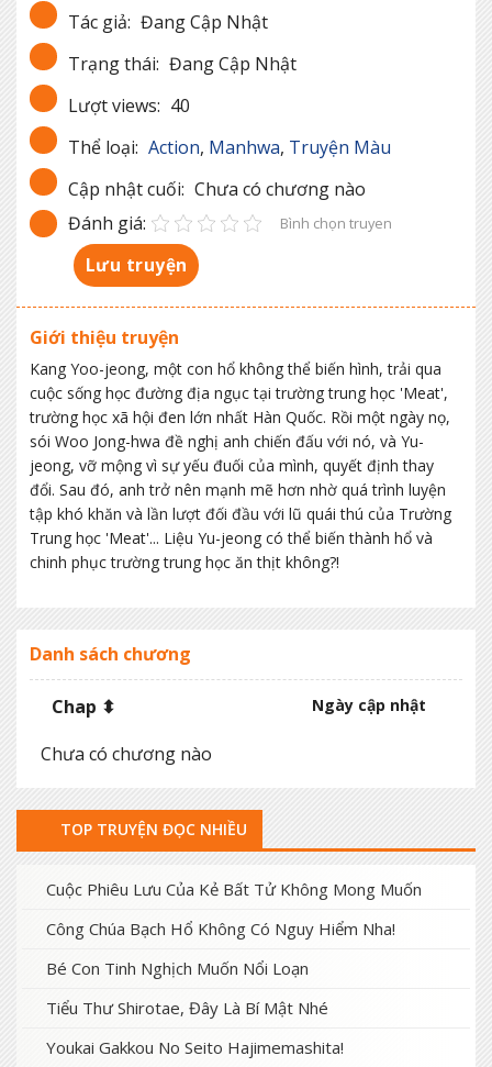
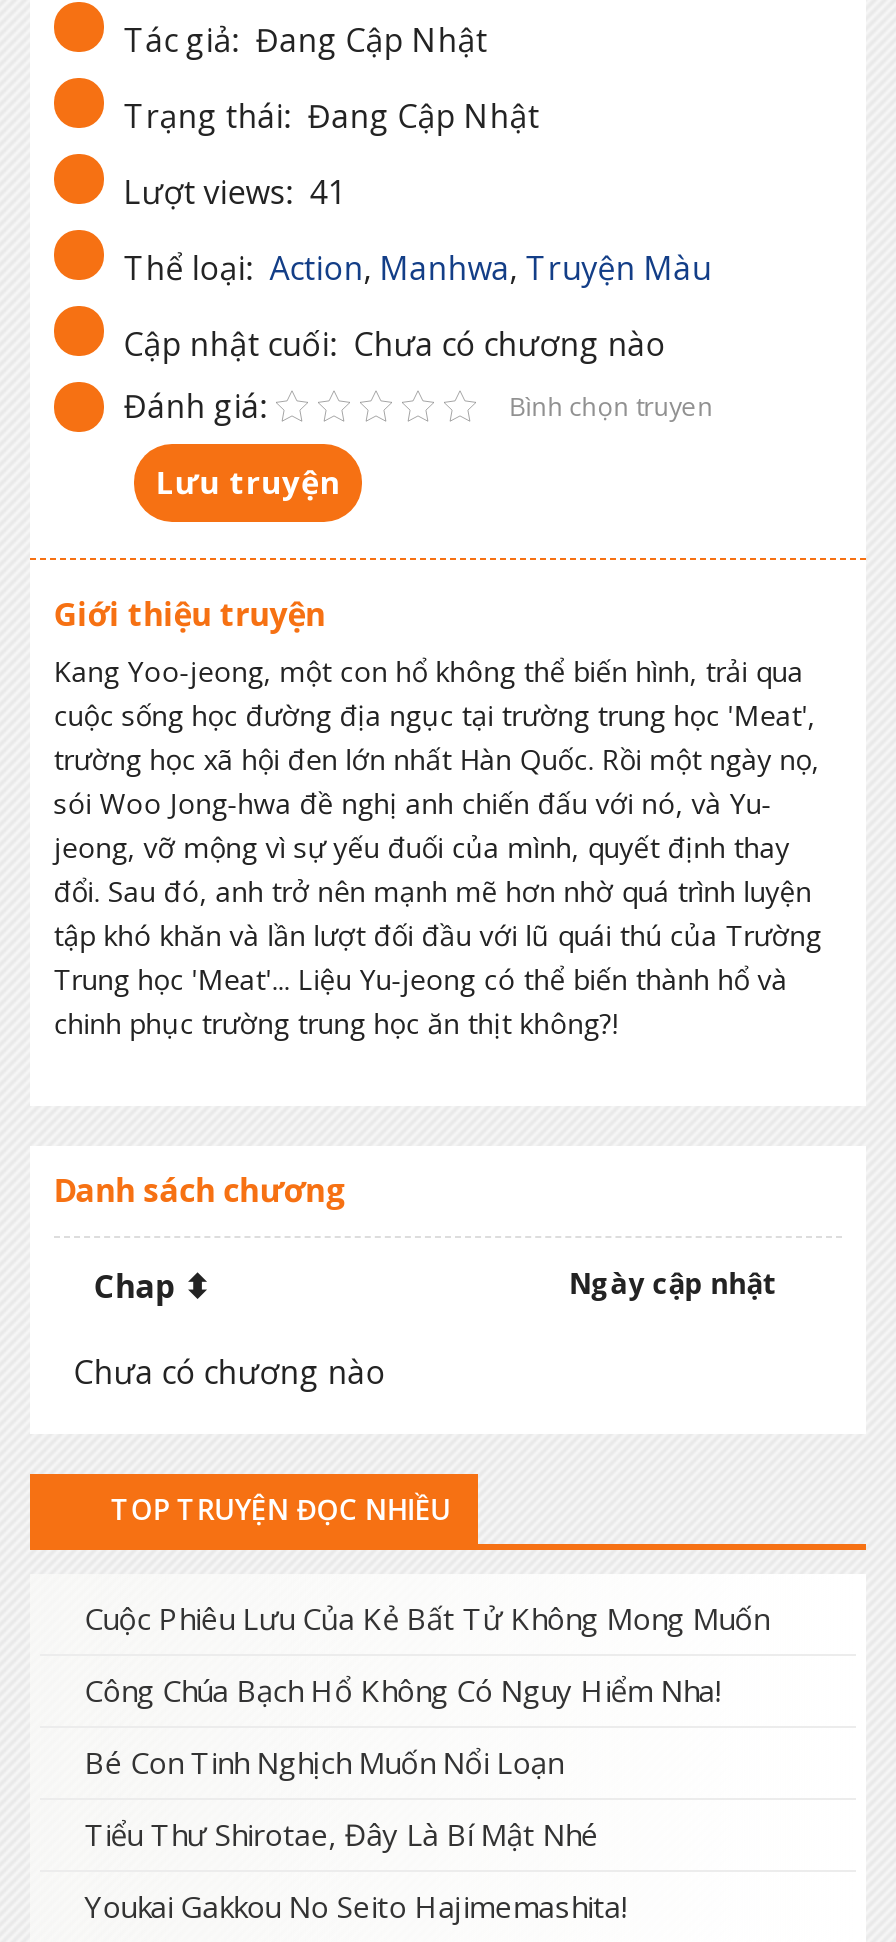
[68,93,190,117] Lượt views: 40 -> [124,169,346,213] Lượt views: 41

